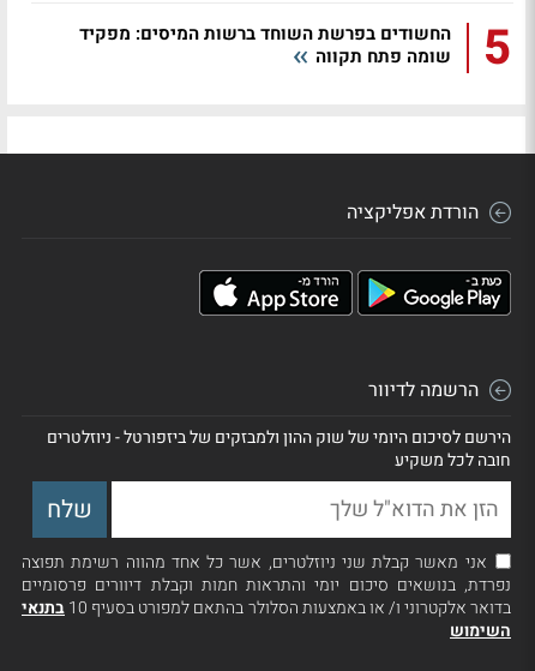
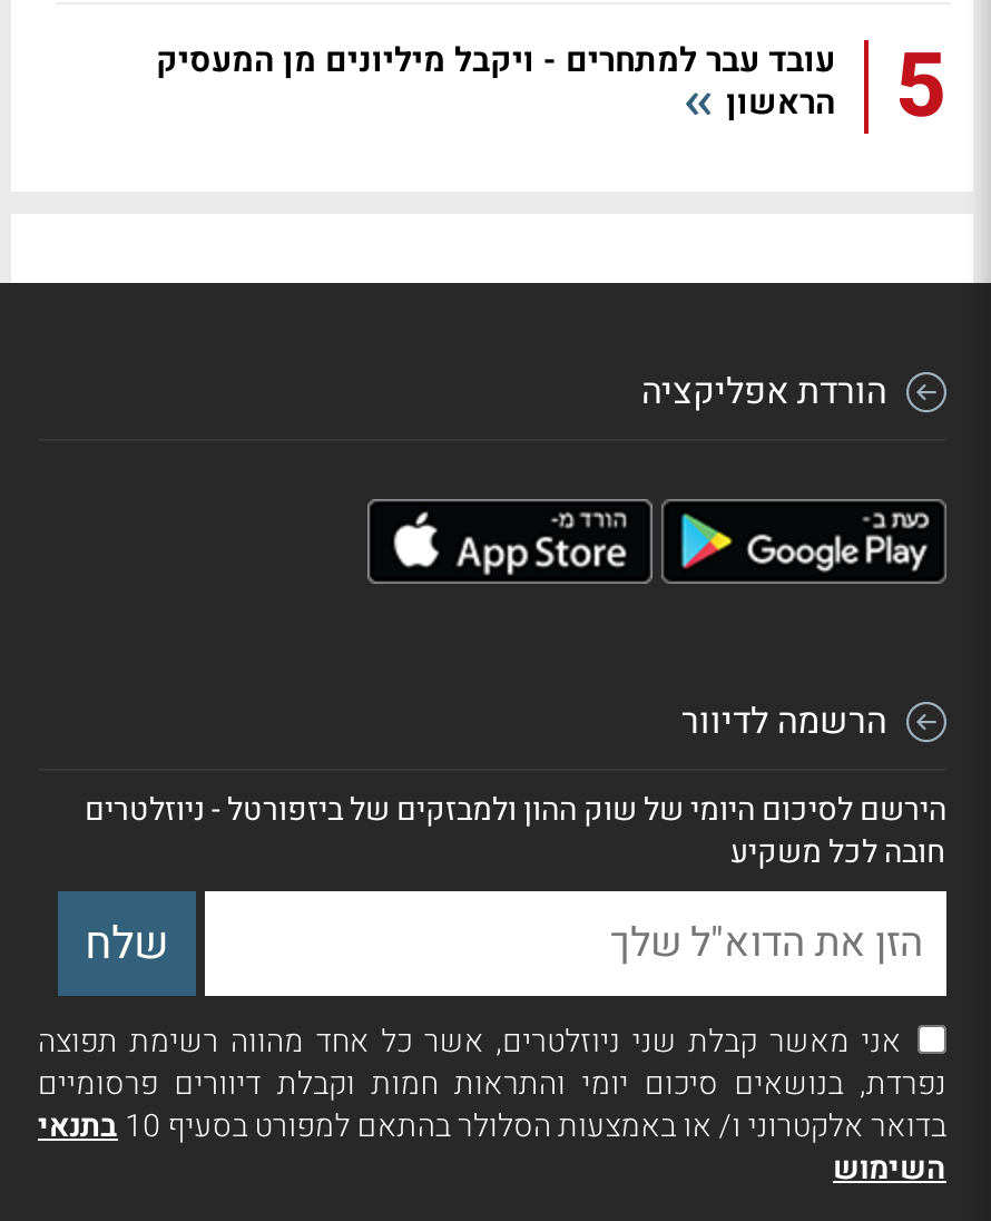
[79,20,451,70] החשודים בפרשת השוחד ברשות המיסים: מפקיד | שומה פתח תקווה -> [156,36,835,127] עובד עבר למתחרים - ויקבל מיליונים מן המעסיק | הראשון

